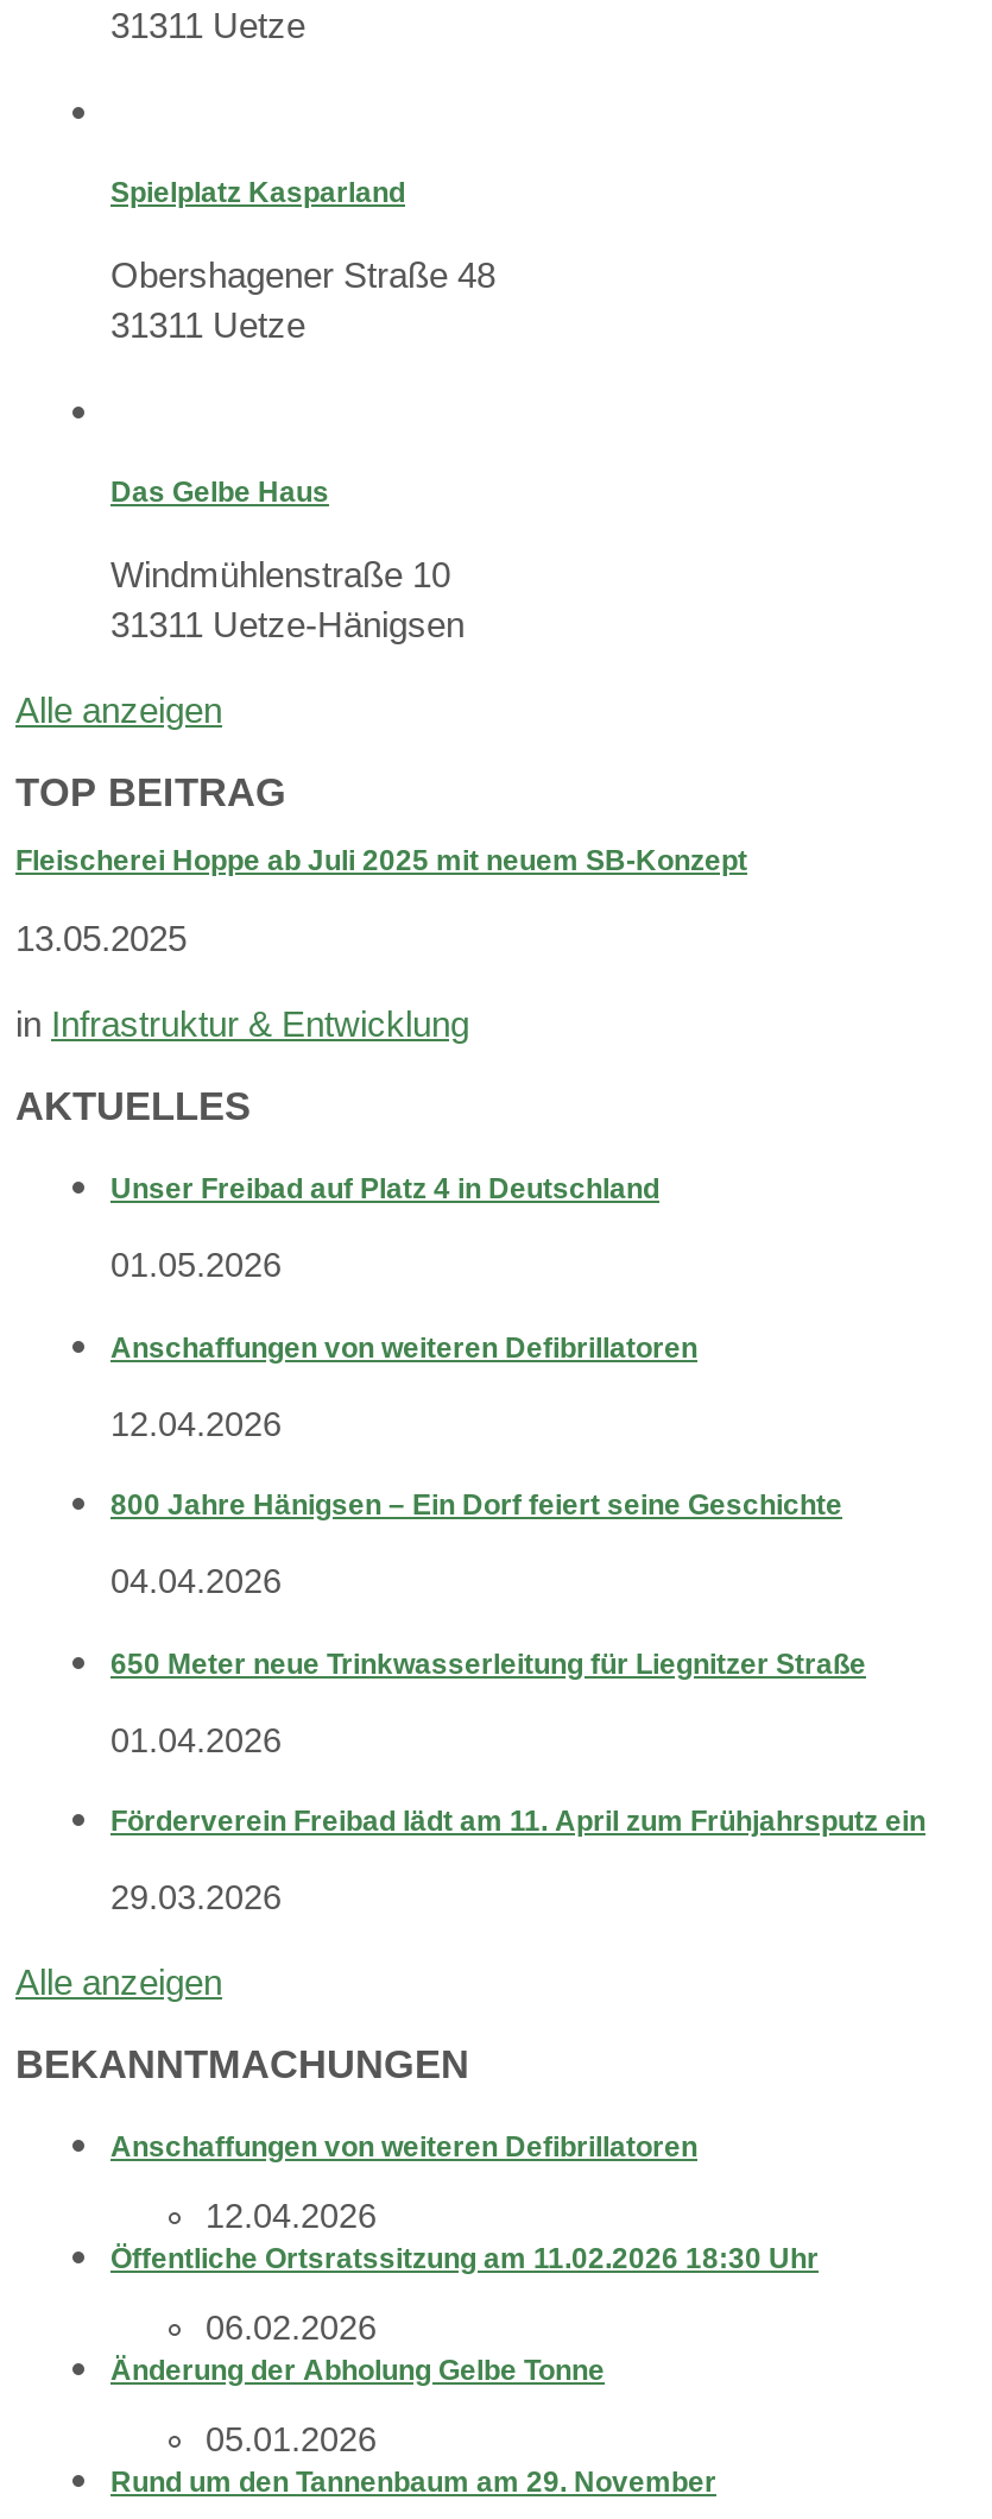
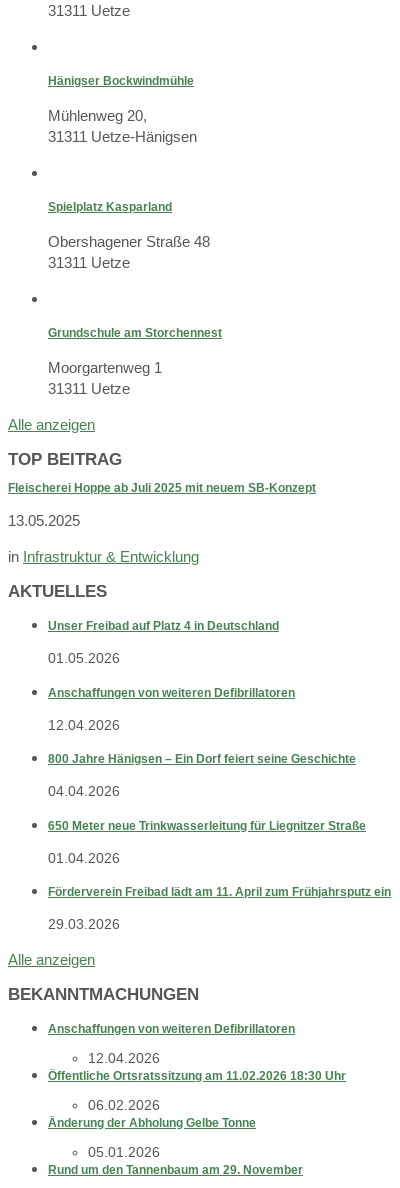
none -> [48,74,194,124] Hänigser Bockwindmühle | Mühlenweg 20,
[110,476,329,509] Das Gelbe Haus -> [48,326,222,340] Grundschule am Storchennest
[110,554,450,594] Windmühlenstraße 10 -> [48,359,162,397] Moorgartenweg 1 | 31311 Uetze
moved [110,604,465,644] -> [48,128,197,145]: 31311 Uetze-Hänigsen

